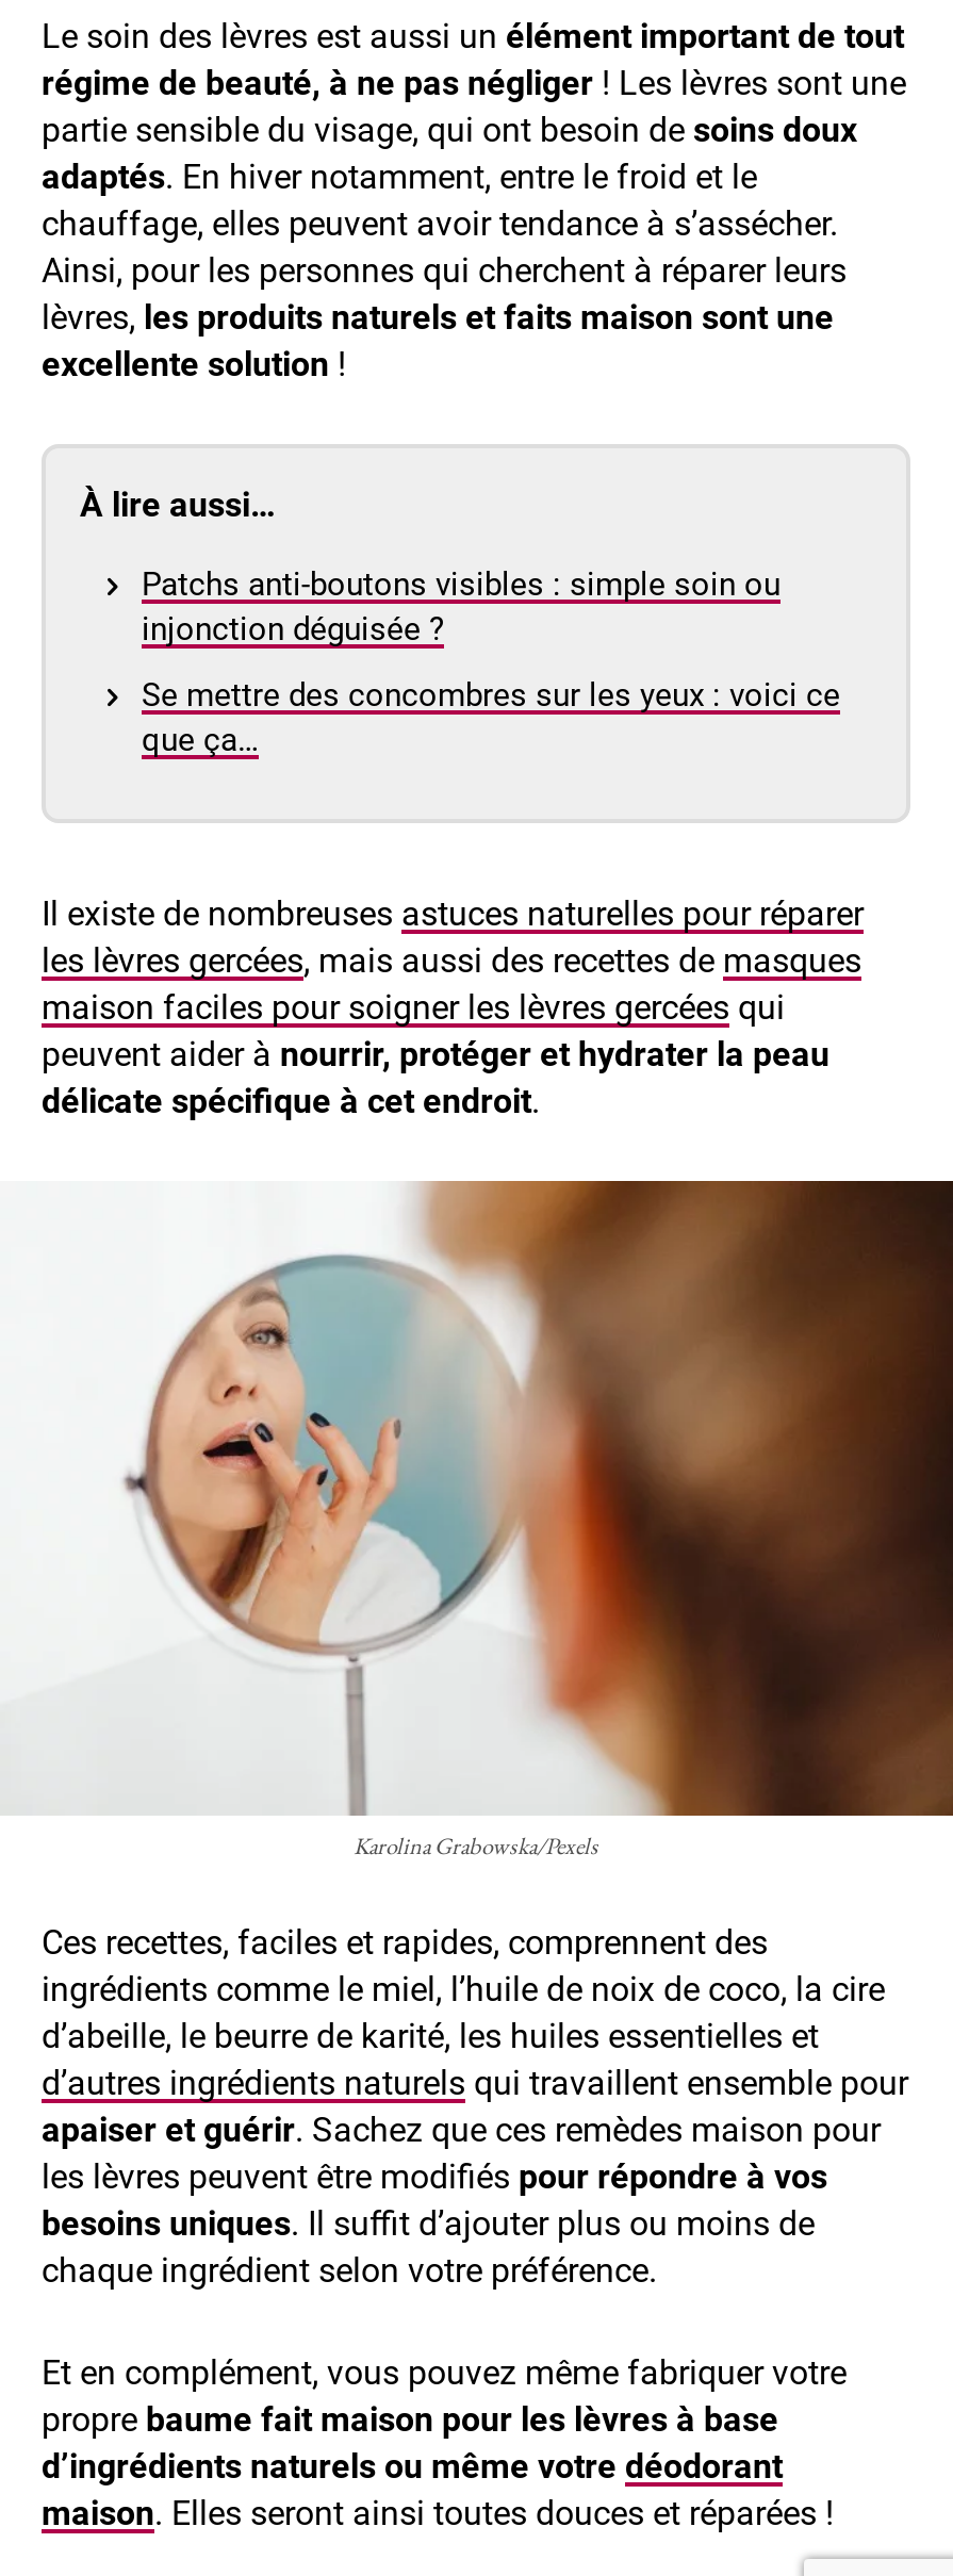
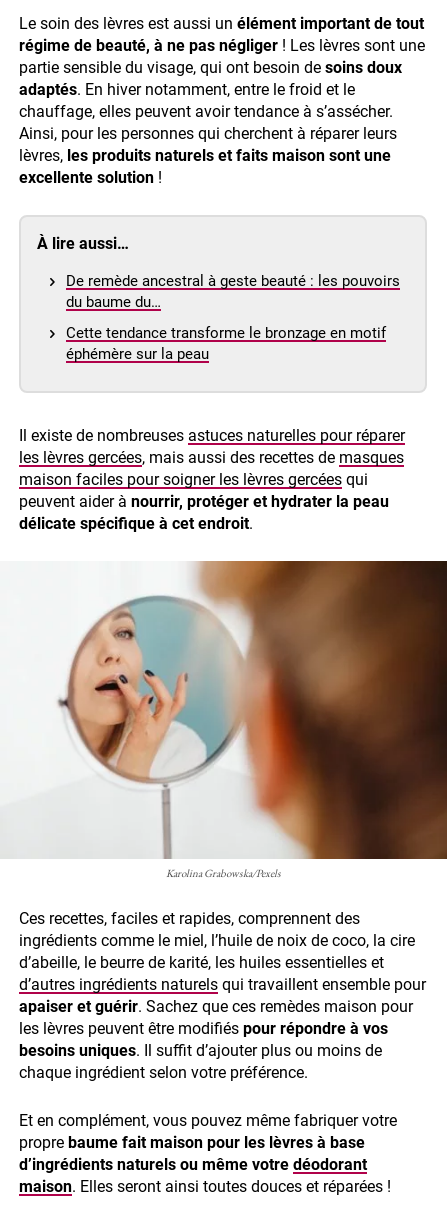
[142,564,781,647] Patchs anti-boutons visibles : simple soin ou | injonction déguisée ? -> [66,272,400,311] De remède ancestral à geste beauté : les pouvoirs | du baume du…
[142,675,840,758] Se mettre des concombres sur les yeux : voici ce | que ça… -> [66,324,386,363] Cette tendance transforme le bronzage en motif | éphémère sur la peau

